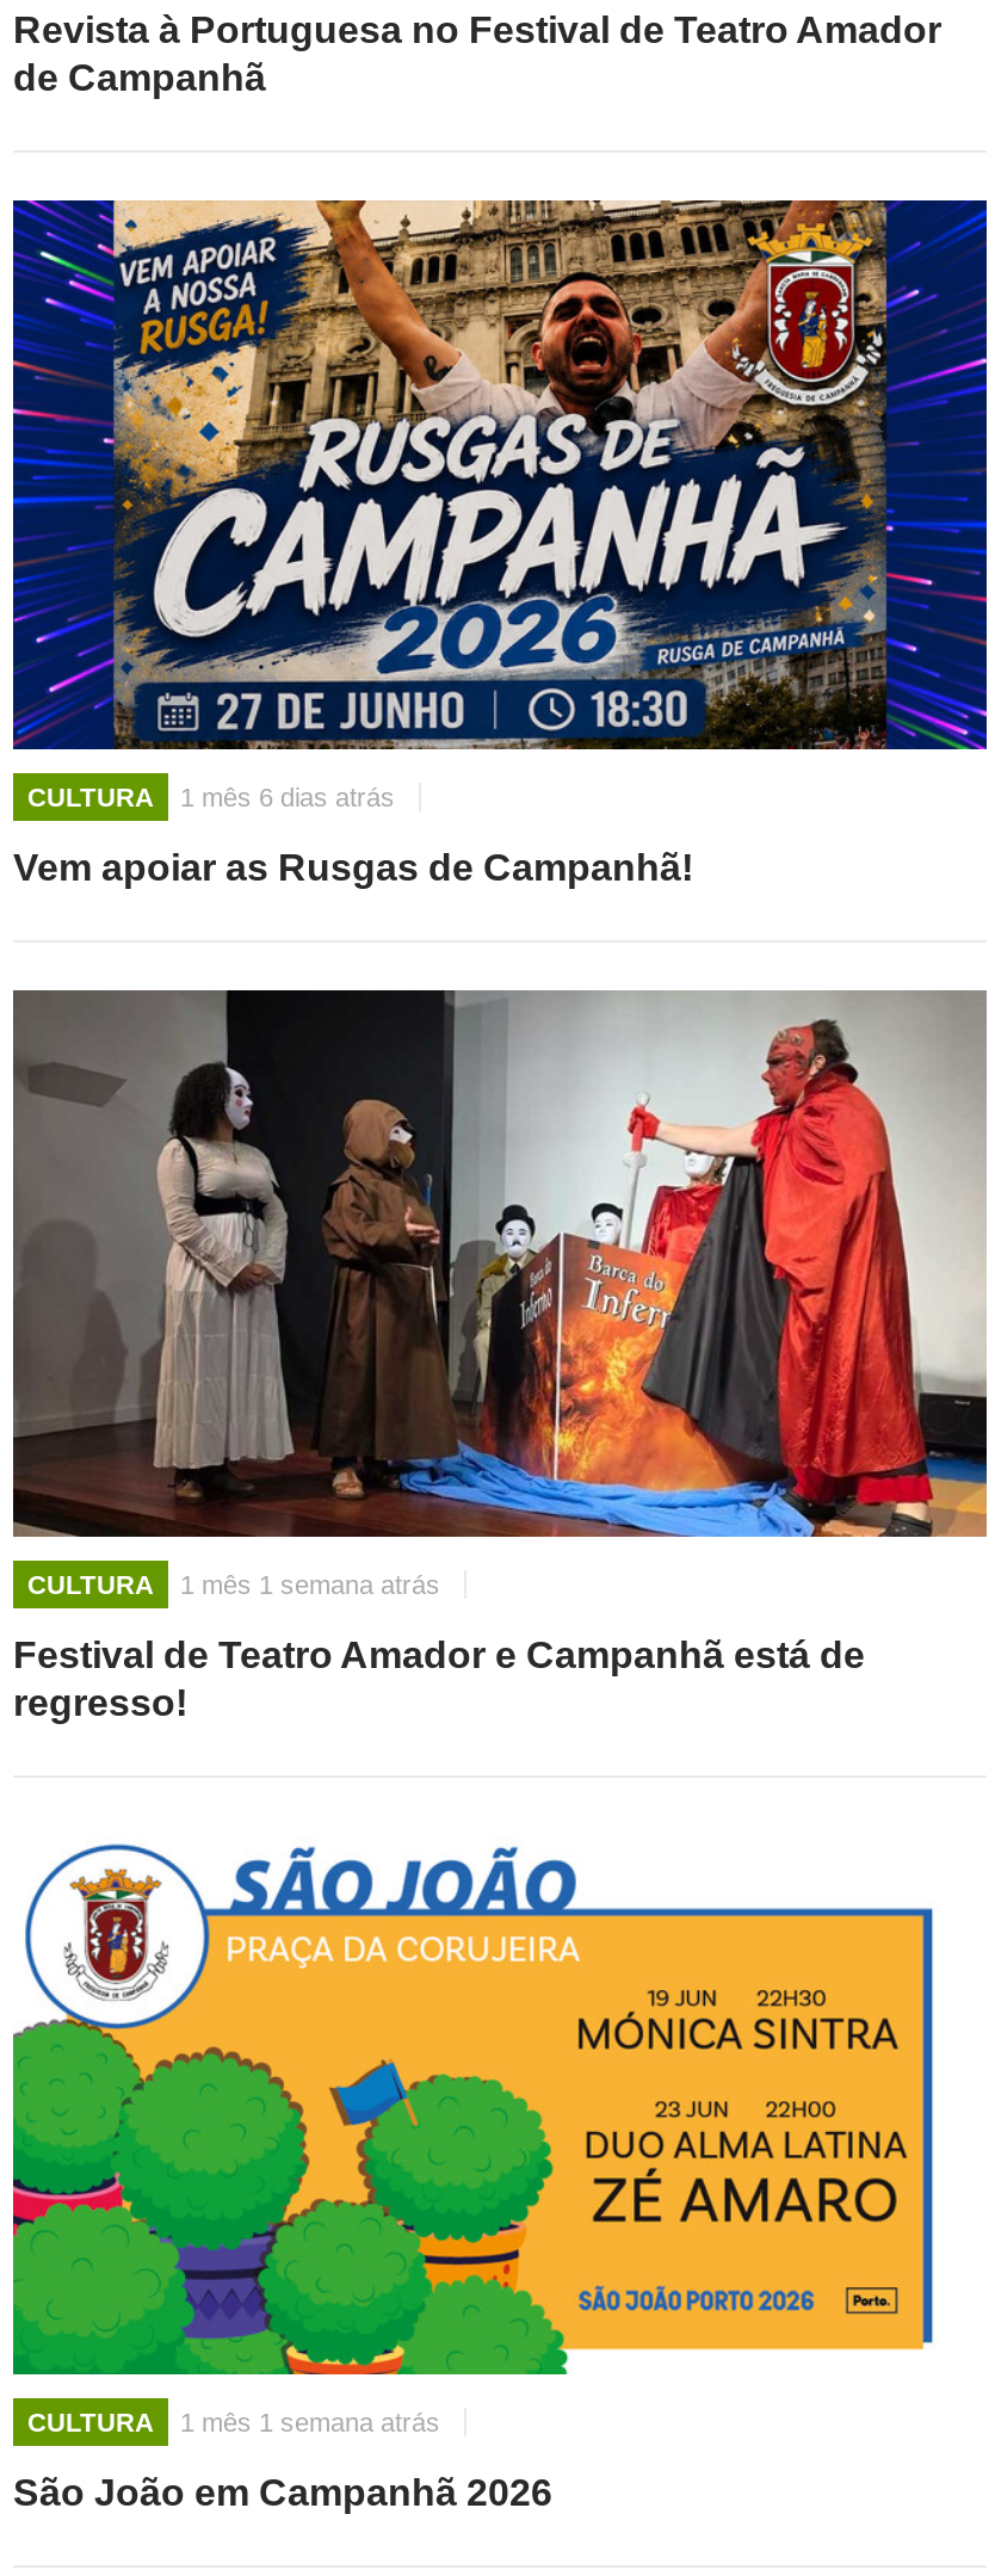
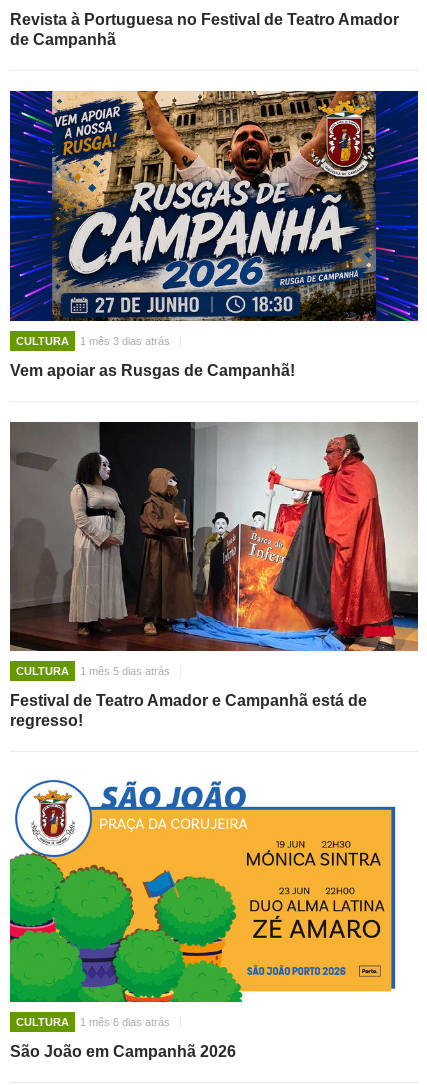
moved [180,782,395,811] -> [80,1016,170,1028]: 1 mês 6 dias atrás
none -> [80,335,170,347] 1 mês 3 dias atrás
[180,1571,440,1600] 1 mês 1 semana atrás -> [80,665,170,677] 1 mês 5 dias atrás
[180,2408,440,2436] 1 mês 1 semana atrás -> none

